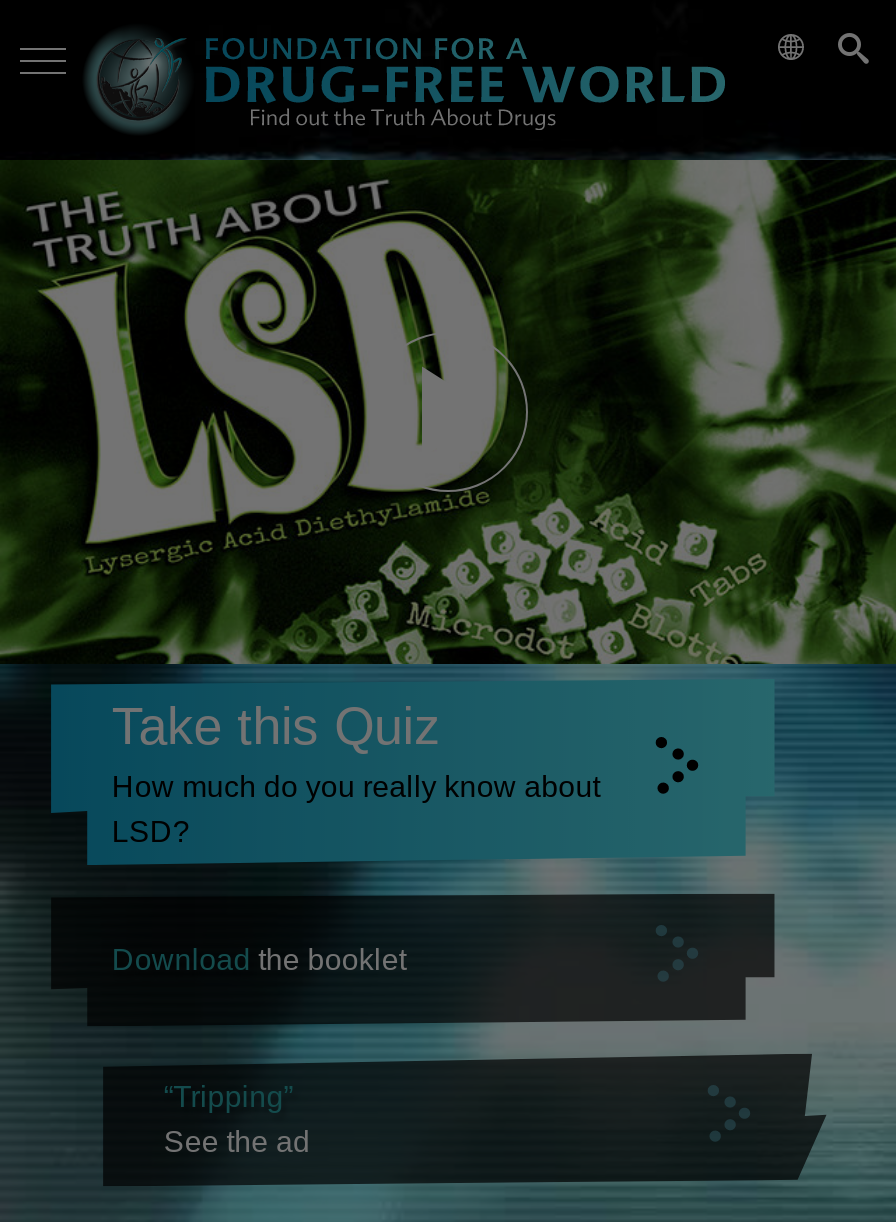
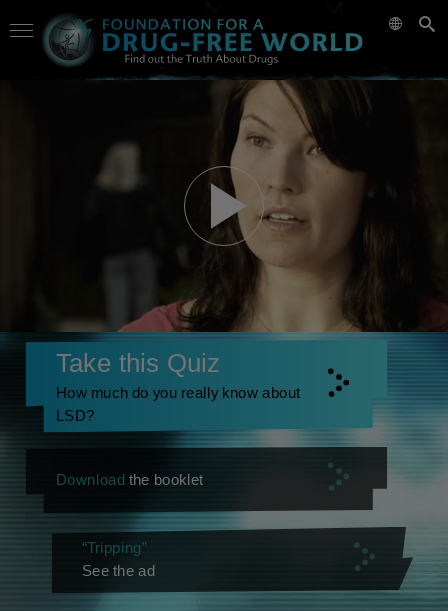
[6,158,890,666] [image] -> [3,79,445,333] [image]

